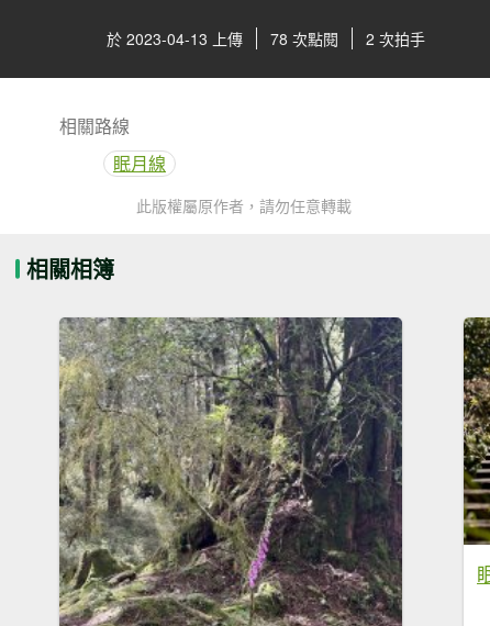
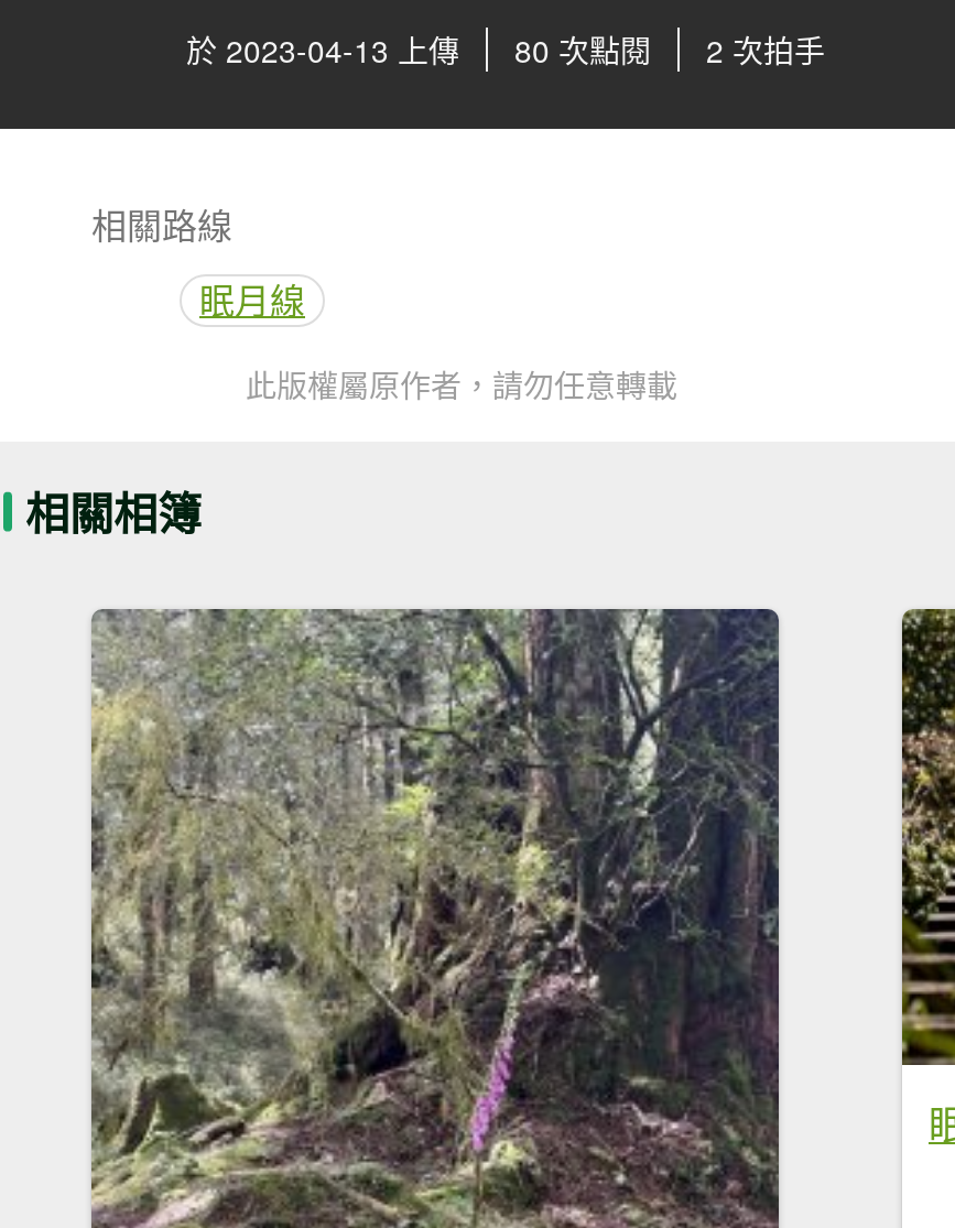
[107,27,425,49] 於 2023-04-13 上傳 78 次點閱 2 次拍手 -> [186,28,825,72] 於 2023-04-13 上傳 80 次點閱 2 次拍手

